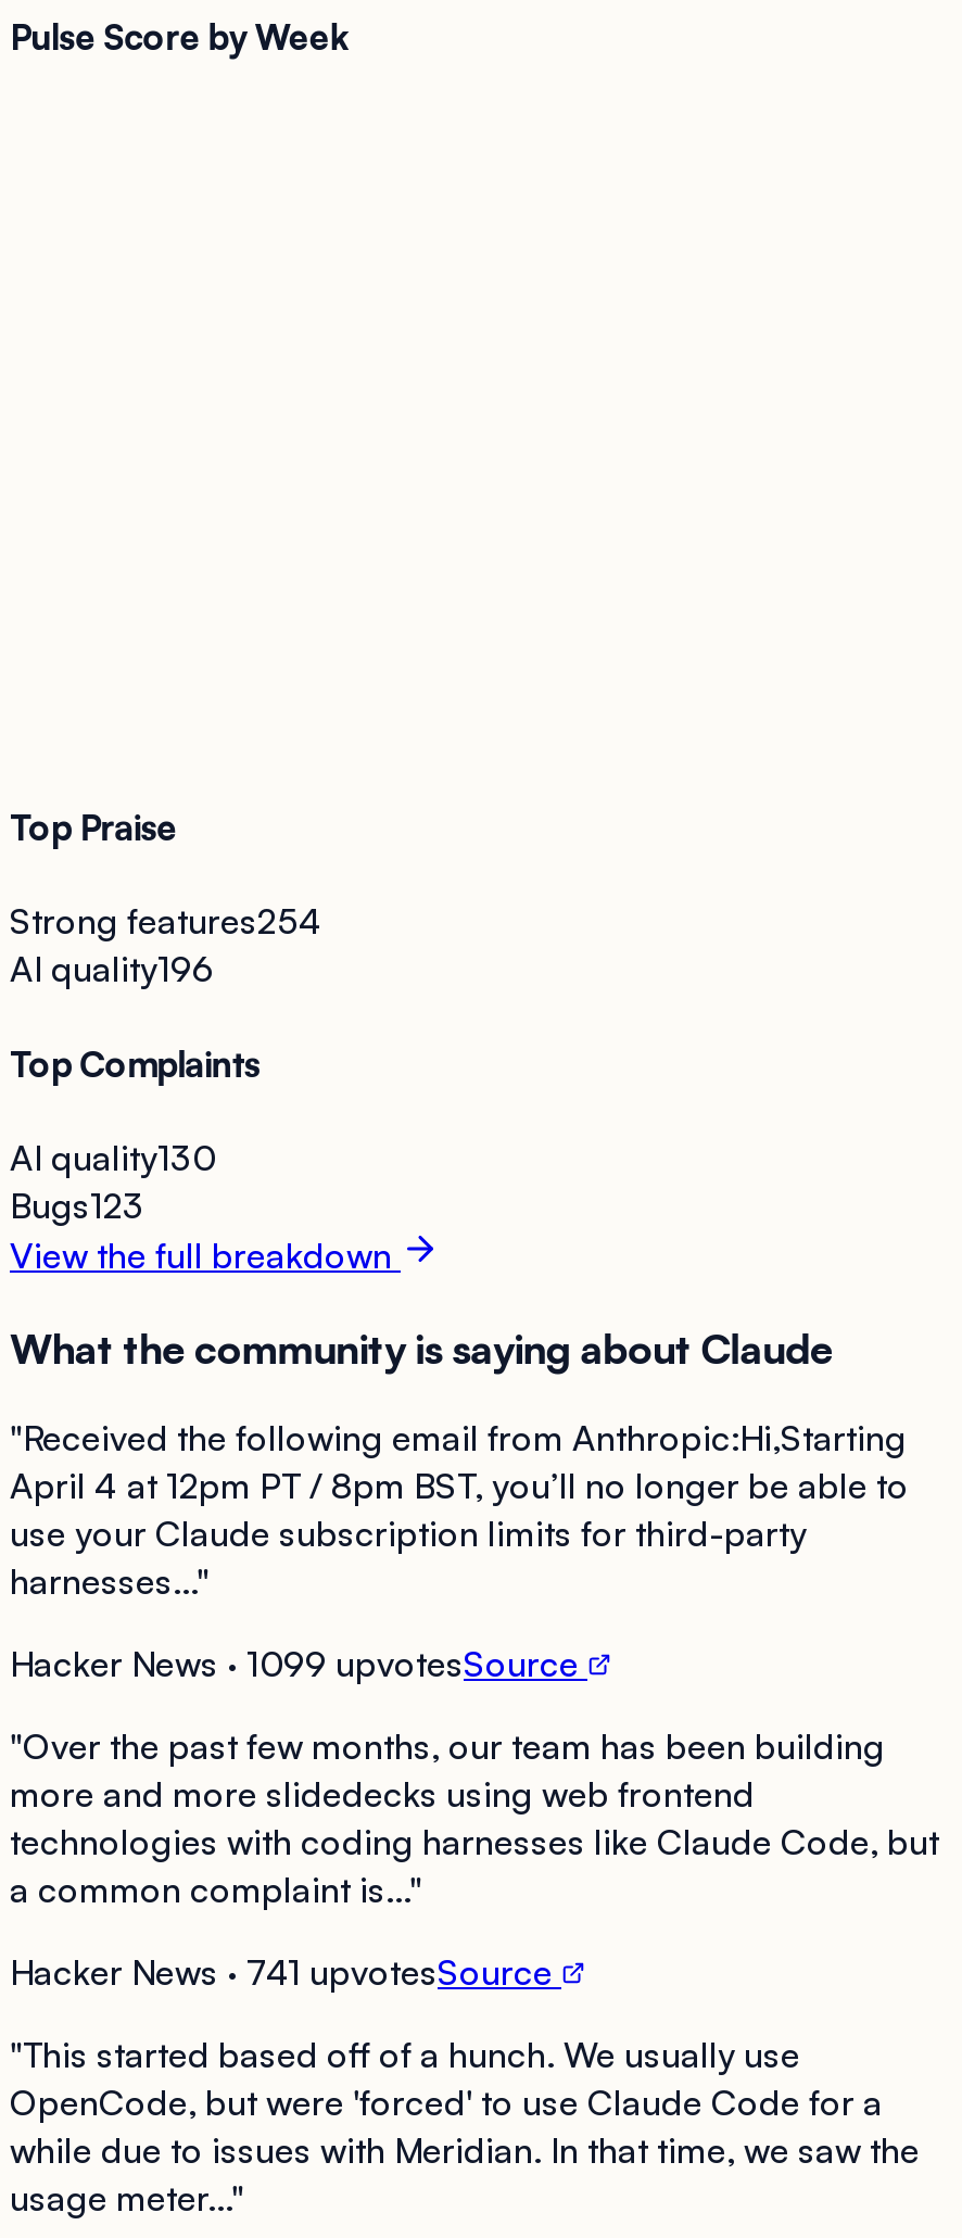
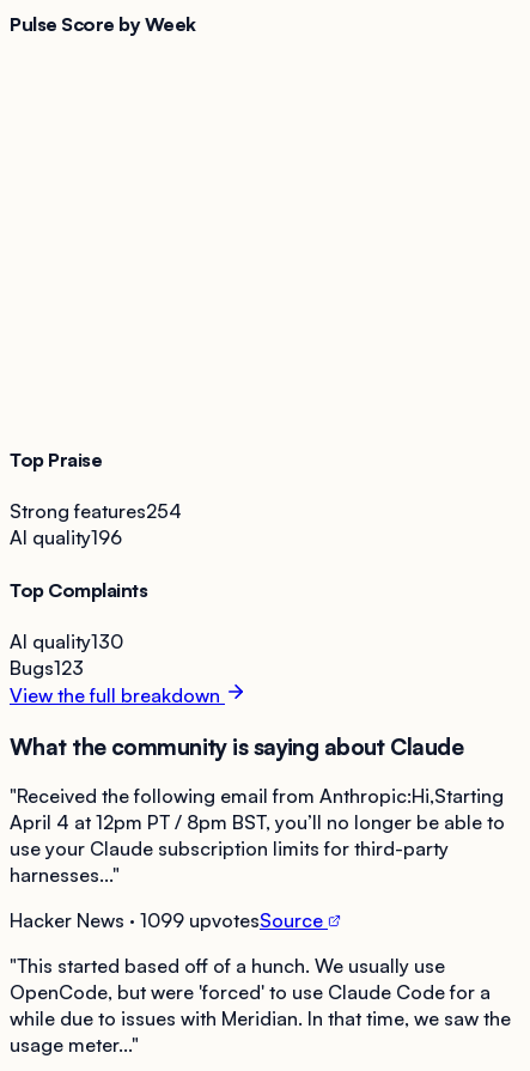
[10,1725,939,1995] "Over the past few months, our team has been building | more and more slidedecks using web frontend | technologies with coding harnesses like Claude Code, but | a common complaint is..." | Hacker News · 741 upvotesSource -> none

